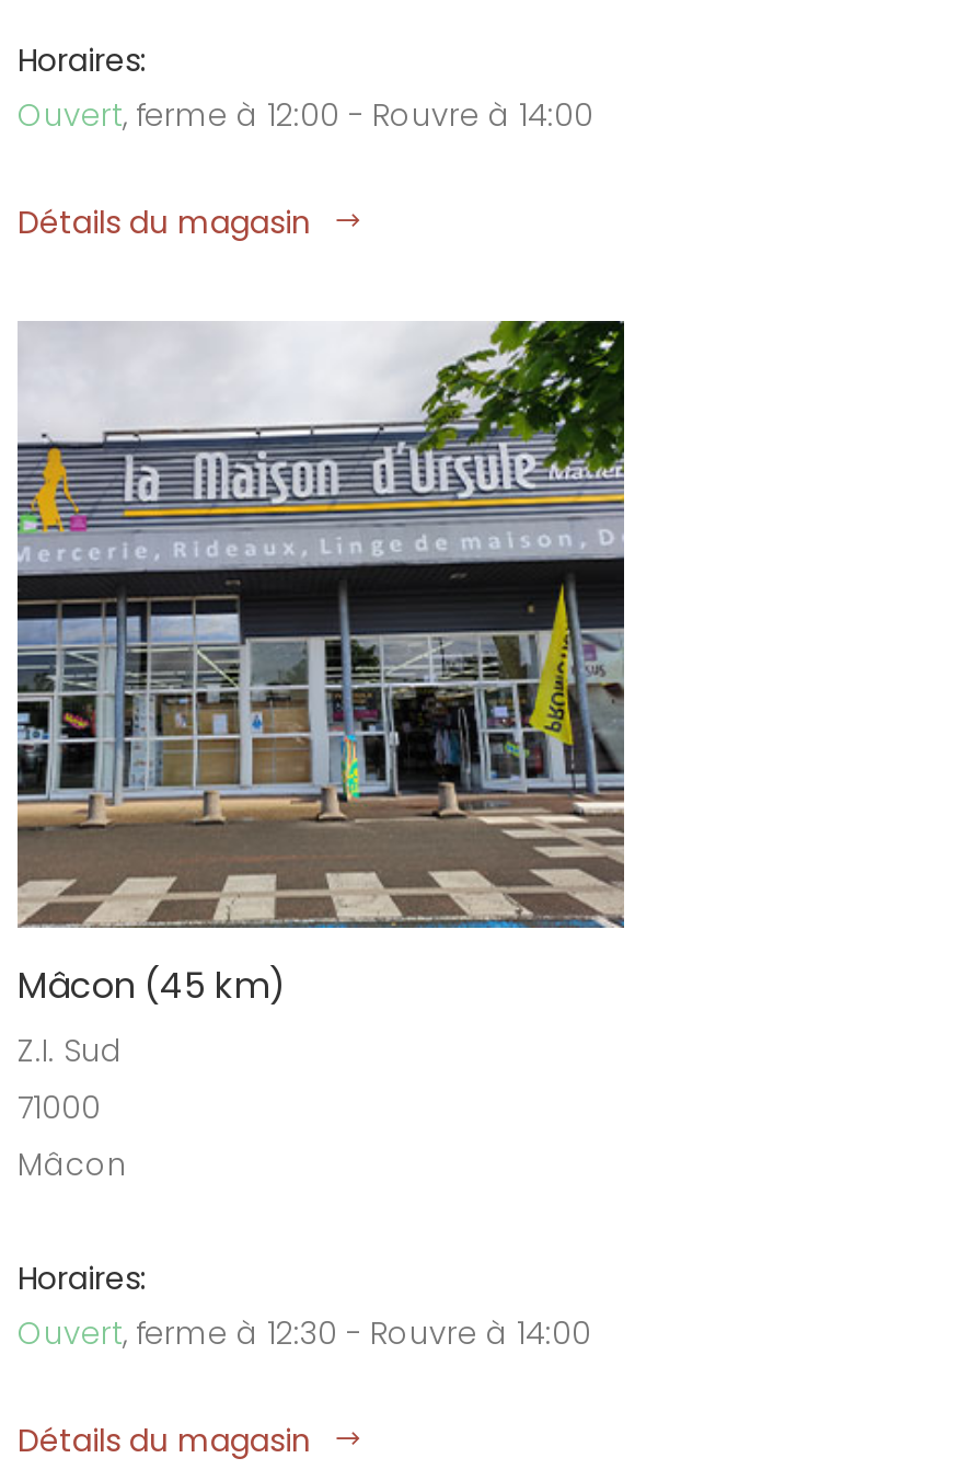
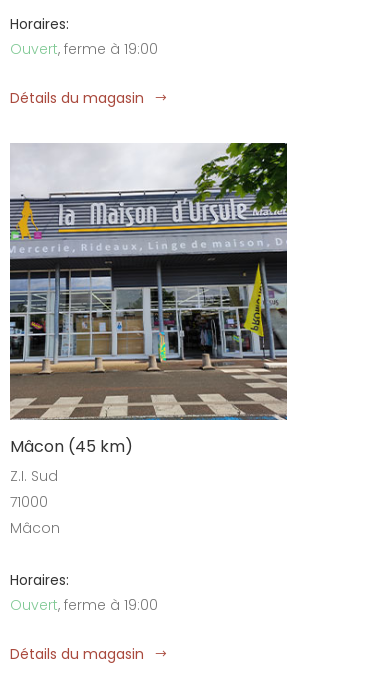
[18,93,593,137] Ouvert, ferme à 12:00 - Rouvre à 14:00 -> [10,39,158,59] Ouvert, ferme à 19:00
[18,1311,591,1355] Ouvert, ferme à 12:30 - Rouvre à 14:00 -> [10,595,158,615] Ouvert, ferme à 19:00

